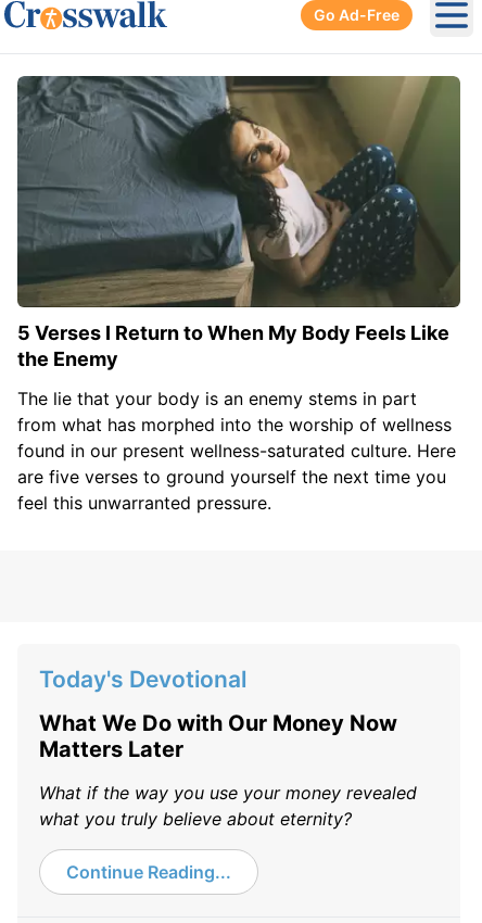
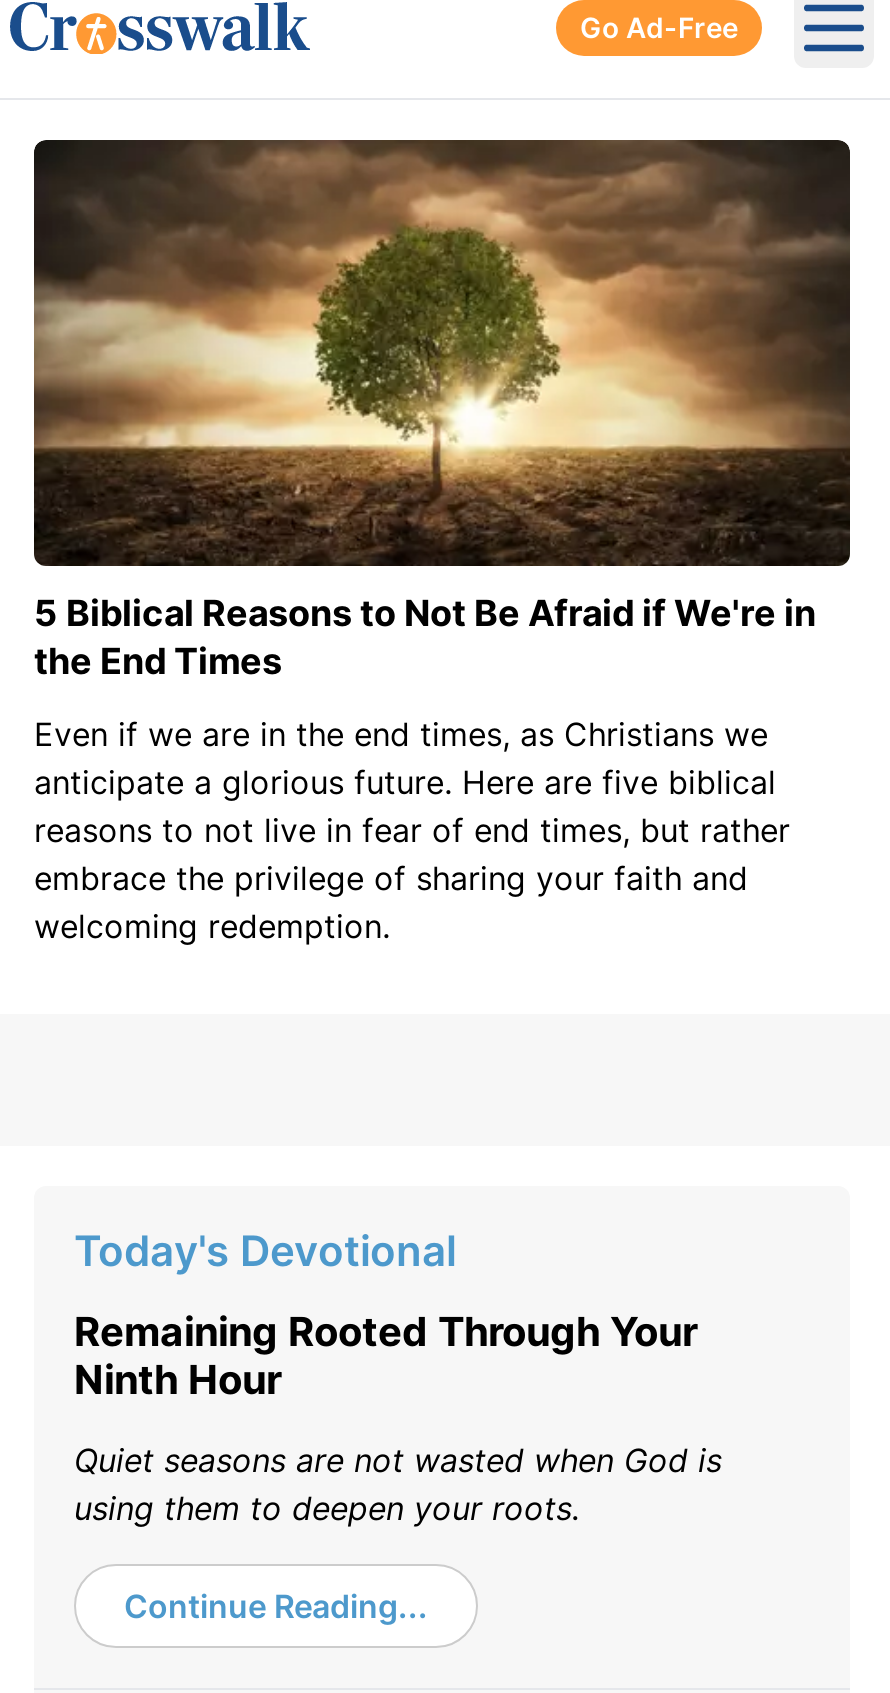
[17,75,461,370] [image] | 5 Verses I Return to When My Body Feels Like | the Enemy -> [34,138,850,682] [image] | 5 Biblical Reasons to Not Be Afraid if We're in | the End Times
[17,388,456,514] The lie that your body is an enemy stems in part | from what has morphed into the worship of wellness | found in our present wellness-saturated culture. Here | are five verses to ground yourself the next time you | feel this unwarranted pressure. -> [34,714,790,946] Even if we are in the end times, as Christians we | anticipate a glorious future. Here are five biblical | reasons to not live in fear of end times, but rather | embrace the privilege of sharing your faith and | welcoming redemption.
[39,710,397,762] What We Do with Our Money Now | Matters Later -> [74,1308,698,1404] Remaining Rooted Through Your | Ninth Hour
[39,782,417,830] What if the way you use your money revealed | what you truly believe about eternity? -> [74,1440,722,1528] Quiet seasons are not wasted when God is | using them to deepen your roots.

